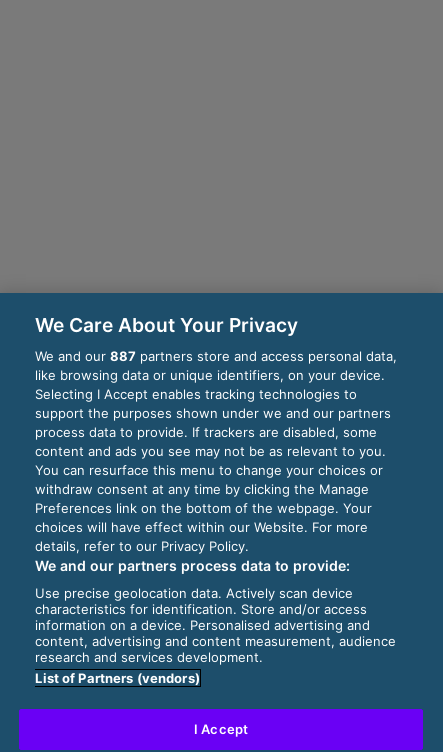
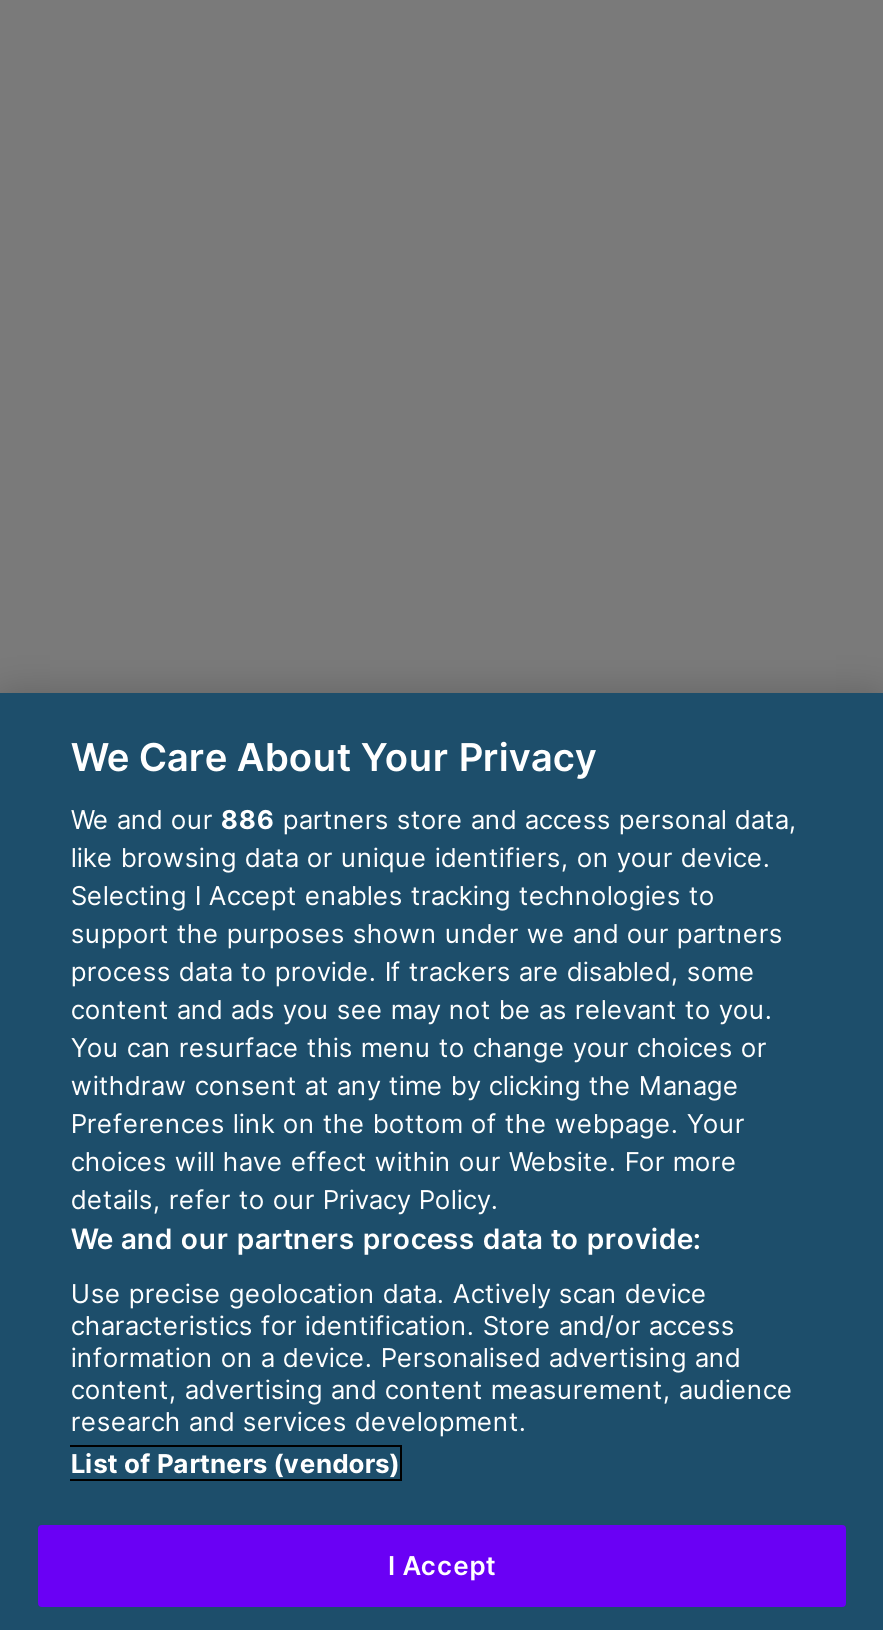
[35,348,397,364] We and our 887 partners store and access personal data, -> [71,803,797,835] We and our 886 partners store and access personal data,

